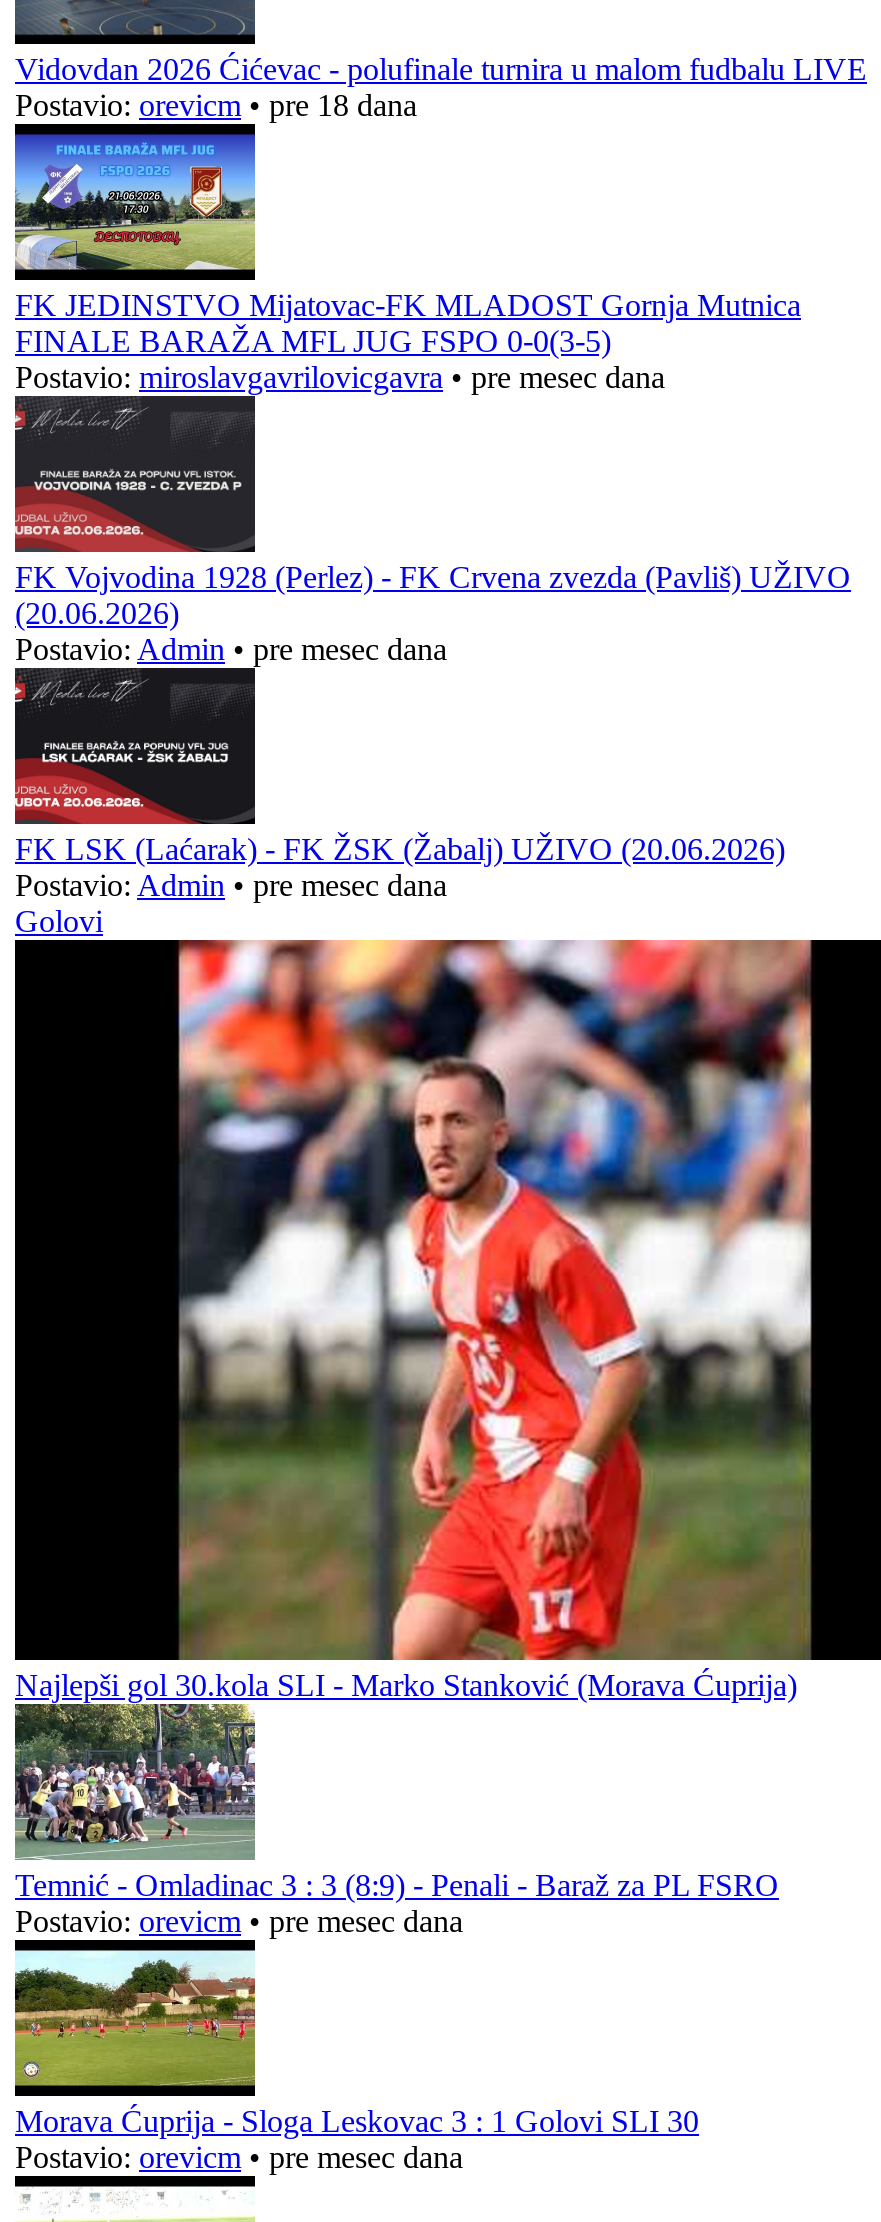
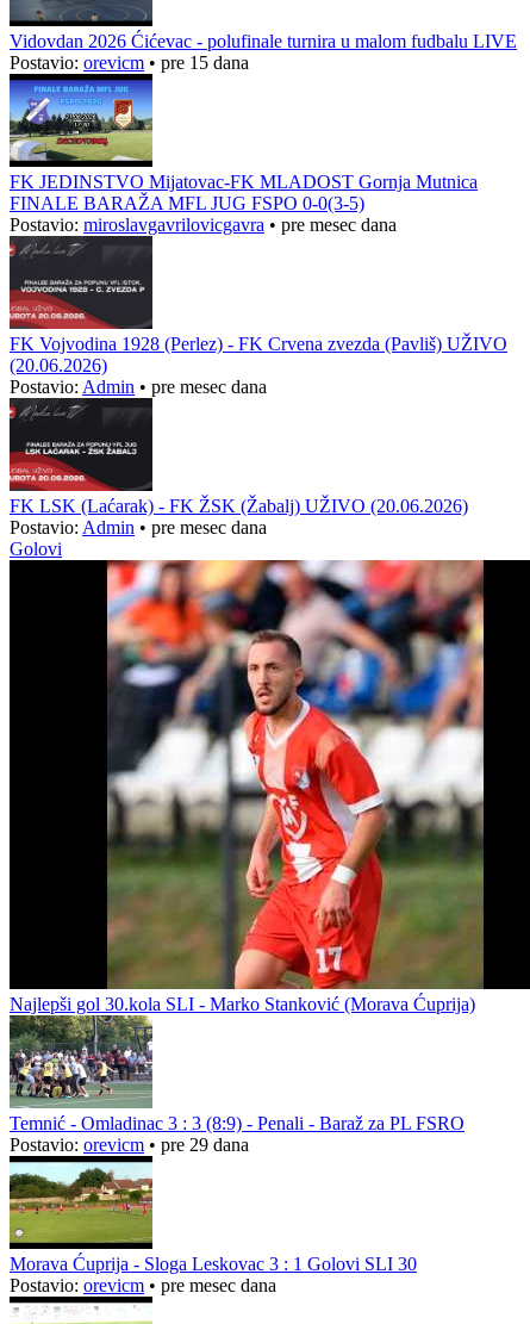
[15,88,417,122] Postavio: orevicm • pre 18 dana -> [10,52,249,72] Postavio: orevicm • pre 15 dana
[15,1904,463,1938] Postavio: orevicm • pre mesec dana -> [10,1134,249,1155] Postavio: orevicm • pre 29 dana

